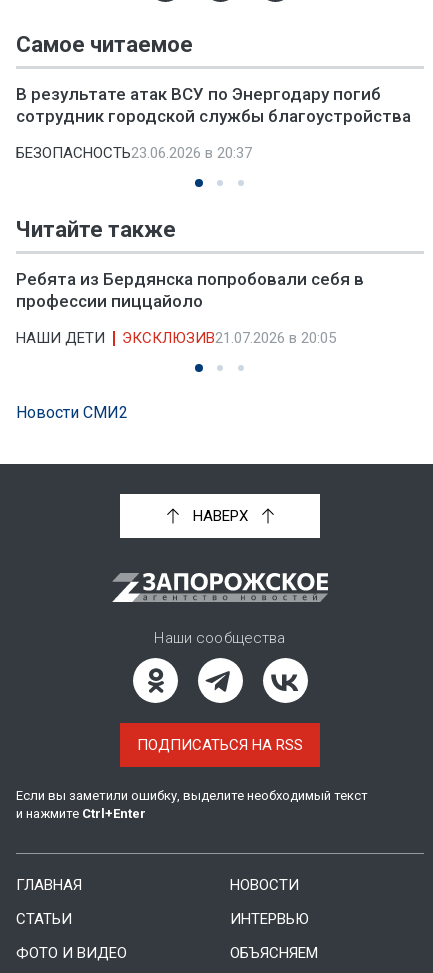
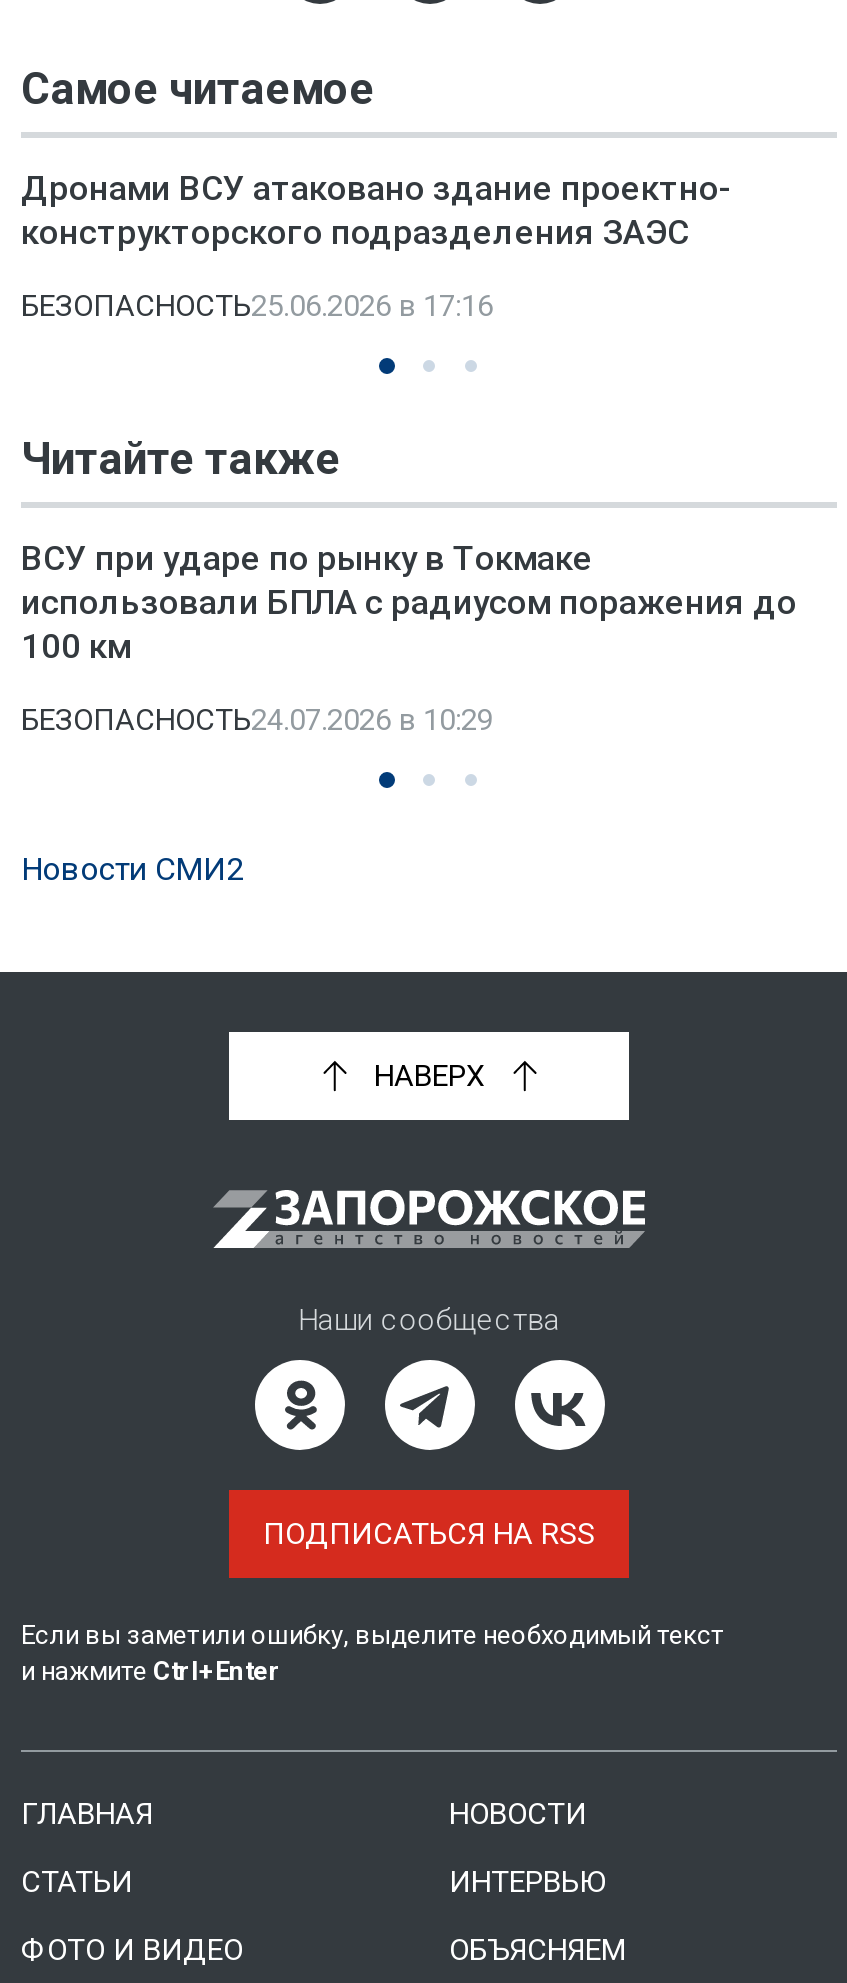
[16,84,411,126] В результате атак ВСУ по Энергодару погиб | сотрудник городской службы благоустройства -> [21,168,731,252] Дронами ВСУ атаковано здание проектно- | конструкторского подразделения ЗАЭС
[16,144,252,162] БЕЗОПАСНОСТЬ23.06.2026 в 20:37 -> [21,288,493,324] БЕЗОПАСНОСТЬ25.06.2026 в 17:16
[16,269,364,311] Ребята из Бердянска попробовали себя в | профессии пиццайоло -> [21,538,797,666] ВСУ при ударе по рынку в Токмаке | использовали БПЛА с радиусом поражения до | 100 км
[16,329,336,347] НАШИ ДЕТИ | ЭКСКЛЮЗИВ21.07.2026 в 20:05 -> [21,702,493,738] БЕЗОПАСНОСТЬ24.07.2026 в 10:29

